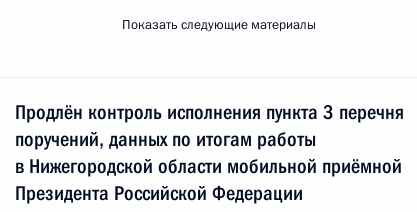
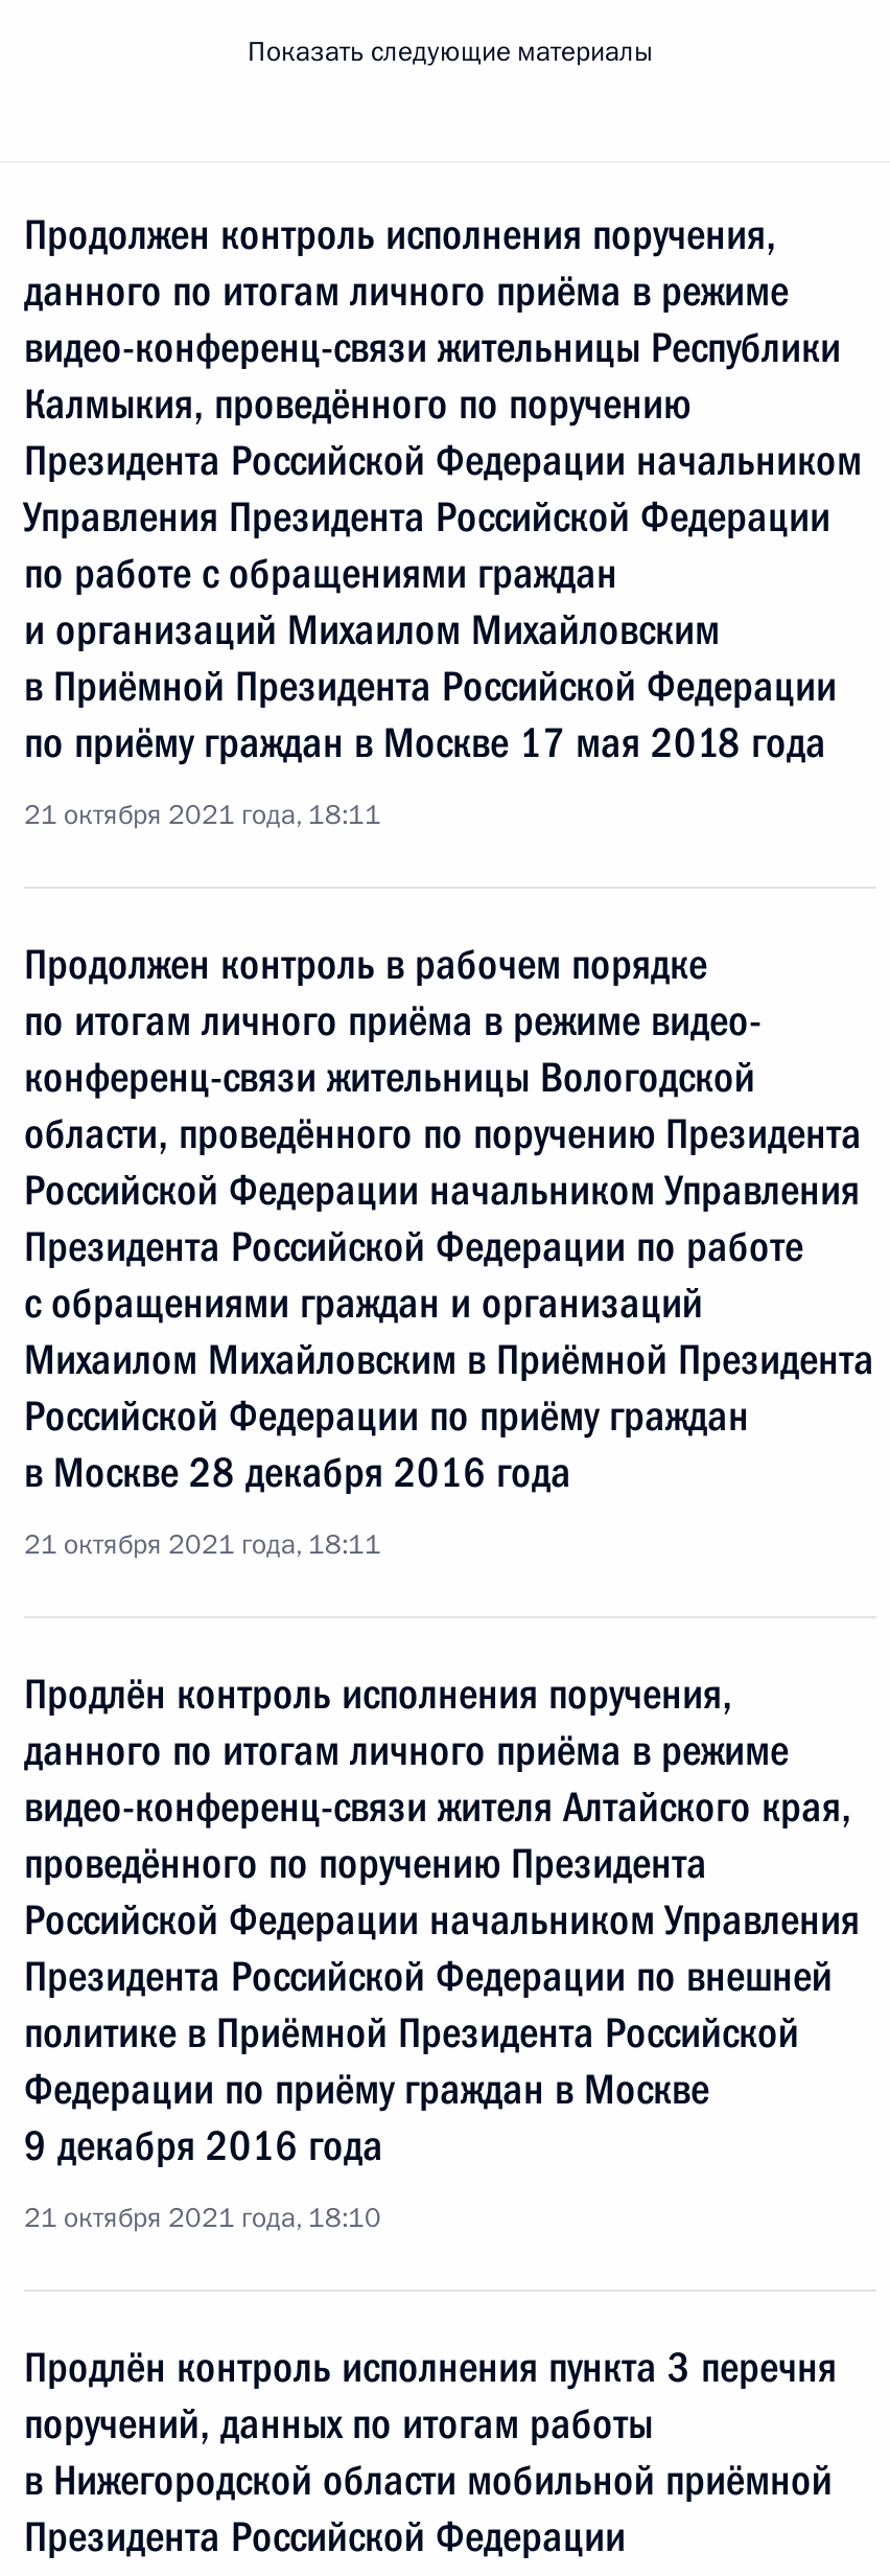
none -> [24,209,874,2237] Продолжен контроль исполнения поручения, | данного по итогам личного приёма в режиме | видео-конференц-связи жительницы Республики | Калмыкия, проведённого по поручению | Президента Российской Федерации начальником | Управления Президента Российской Федерации | по работе с обращениями граждан | и организаций Михаилом Михайловским | в Приёмной Президента Российской Федерации | по приёму граждан в Москве 17 мая 2018 года | 21 октября 2021 года, 18:11 | Продолжен контроль в рабочем порядке | по итогам личного приёма в режиме видео- | конференц-связи жительницы Вологодской | области, проведённого по поручению Президента | Российской Федерации начальником Управления | Президента Российской Федерации по работе | с обращениями граждан и организаций | Михаилом Михайловским в Приёмной Президента | Российской Федерации по приёму граждан | в Москве 28 декабря 2016 года | 21 октября 2021 года, 18:11 | Продлён контроль исполнения поручения, | данного по итогам личного приёма в режиме | видео-конференц-связи жителя Алтайского края, | проведённого по поручению Президента | Российской Федерации начальником Управления | Президента Российской Федерации по внешней | политике в Приёмной Президента Российской | Федерации по приёму граждан в Москве | 9 декабря 2016 года | 21 октября 2021 года, 18:10

